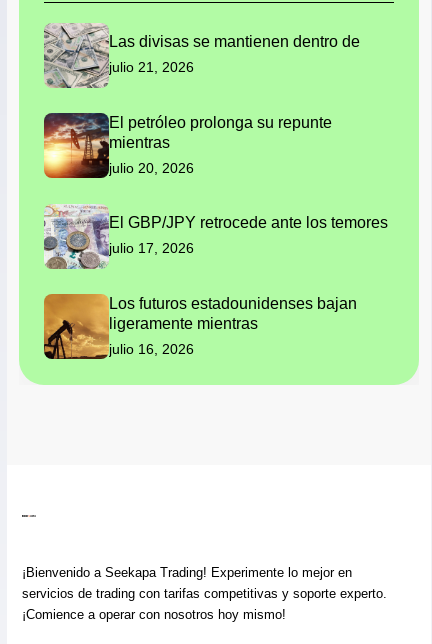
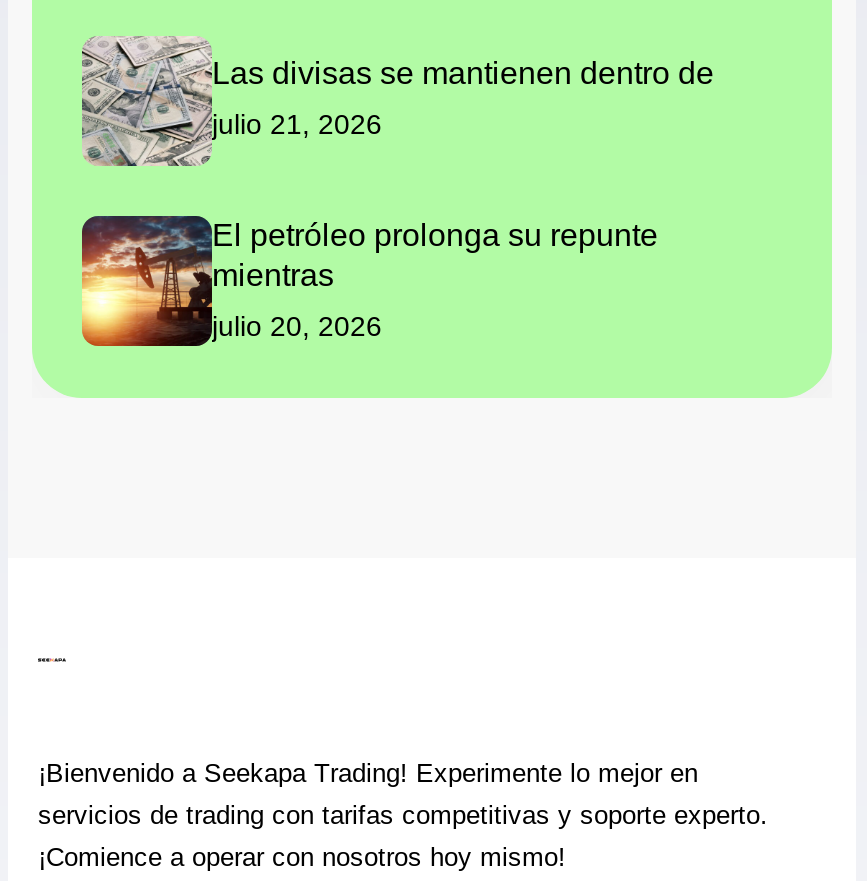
[44,205,388,357] [image] | El GBP/JPY retrocede ante los temores | julio 17, 2026 | Los futuros estadounidenses bajan | ligeramente mientras | julio 16, 2026 -> none
[43,293,95,360] [image] -> none

